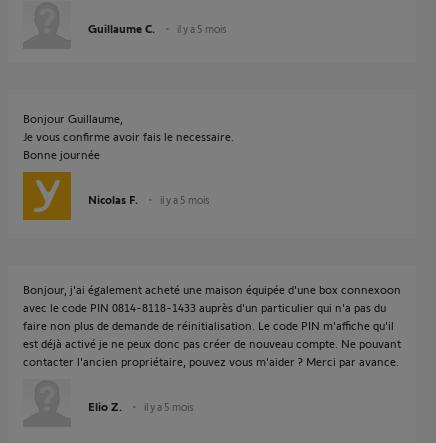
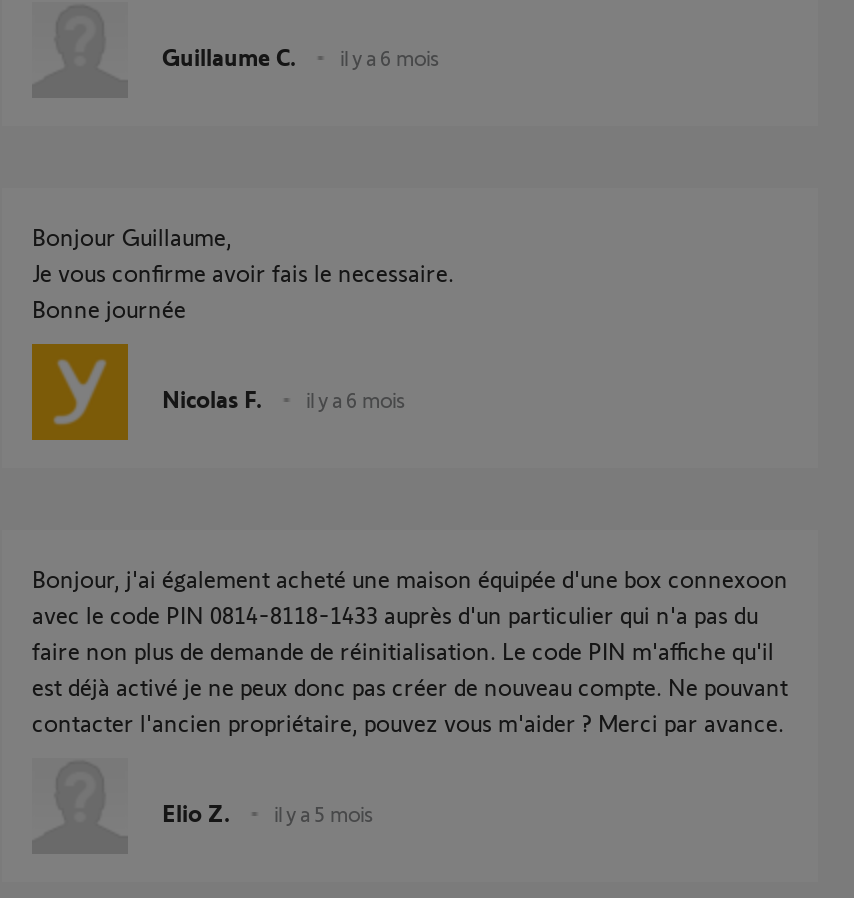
[88,21,227,35] Guillaume C. il y a 5 mois -> [162,42,440,70] Guillaume C. il y a 6 mois
[88,192,210,206] Nicolas F. il y a 5 mois -> [162,384,406,412] Nicolas F. il y a 6 mois

